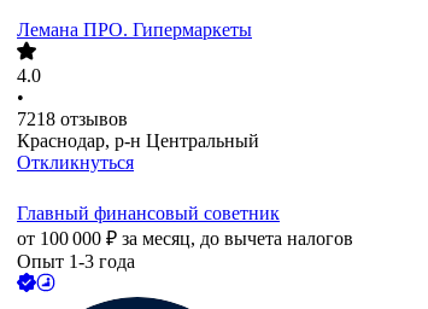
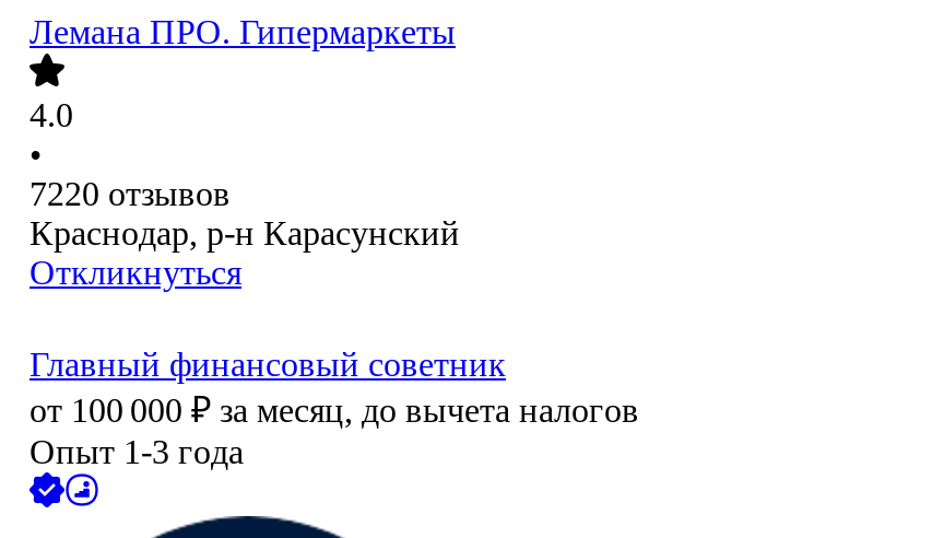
[17,109,128,130] 7218 отзывов -> [29,176,231,213] 7220 отзывов
[17,131,259,151] Краснодар, р-н Центральный -> [29,215,460,252] Краснодар, р-н Карасунский

